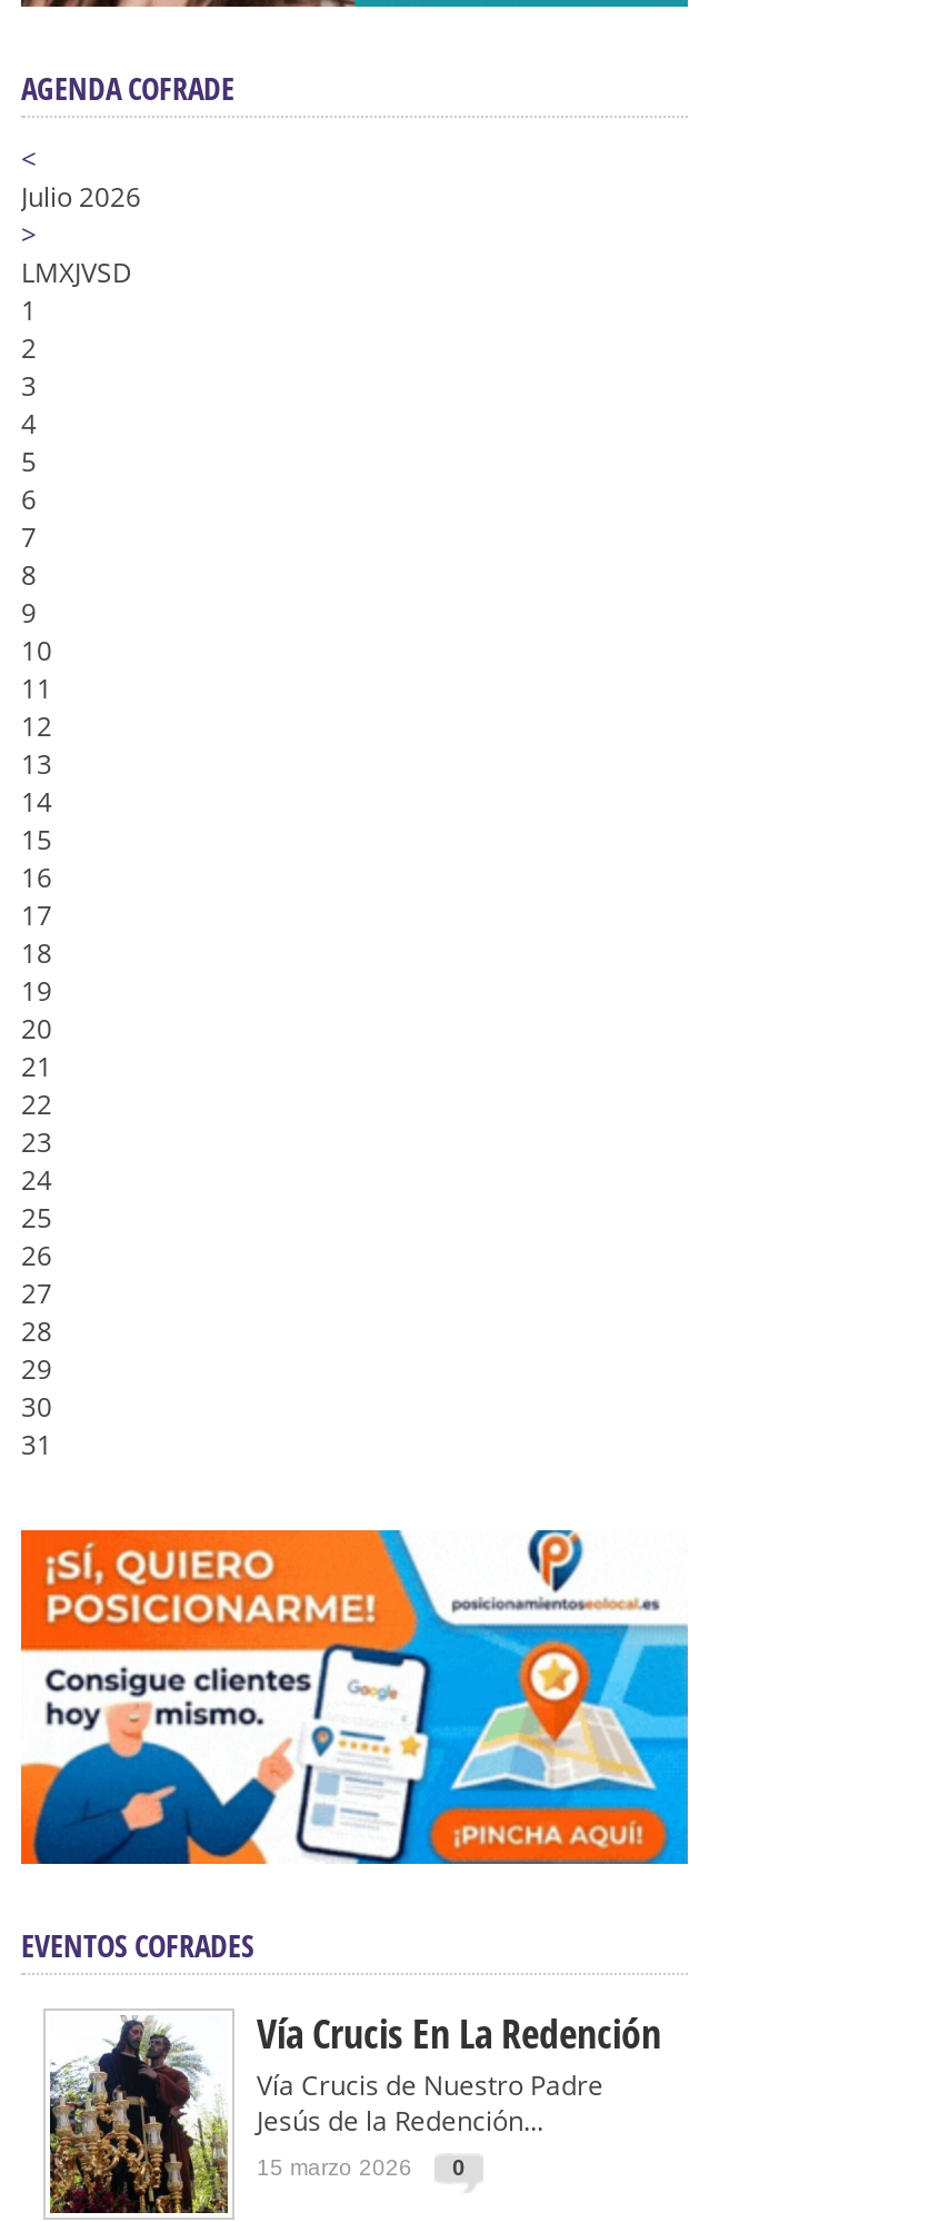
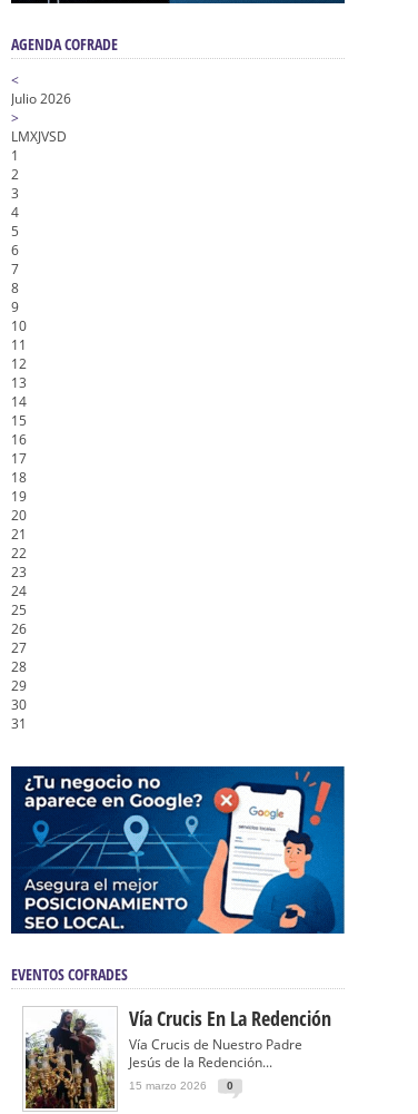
[19,1528,688,1866] [image] -> [10,765,346,935] [image]

